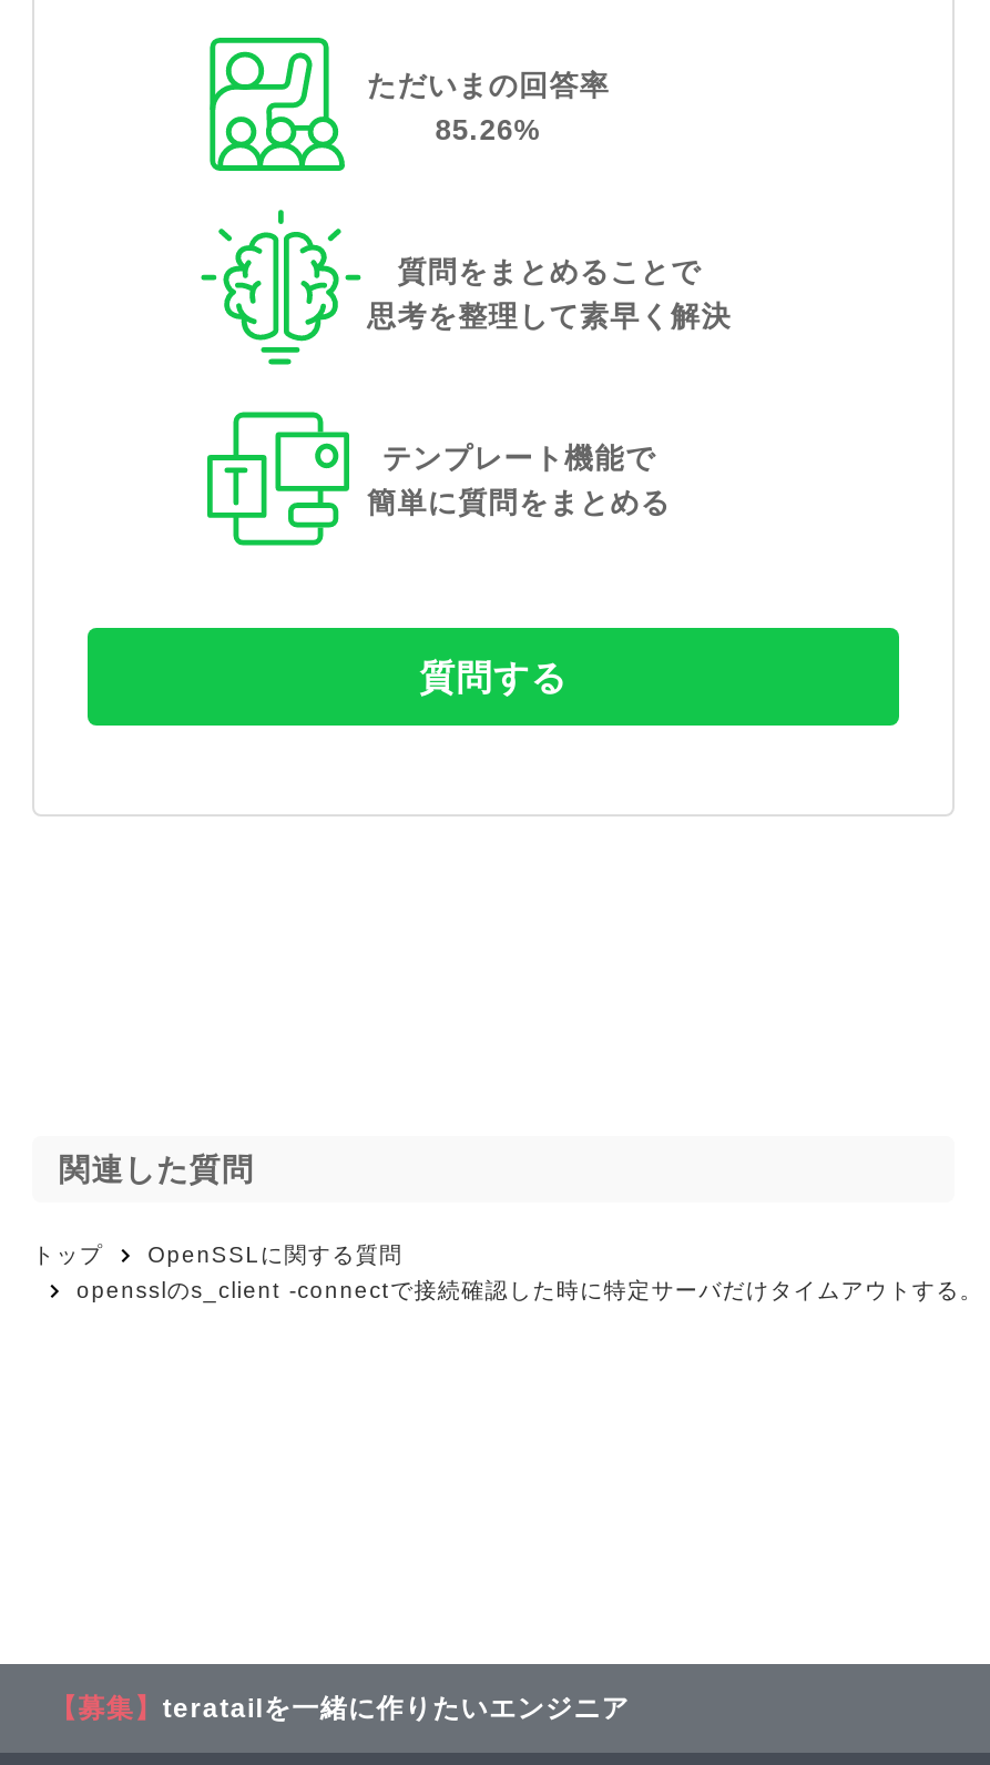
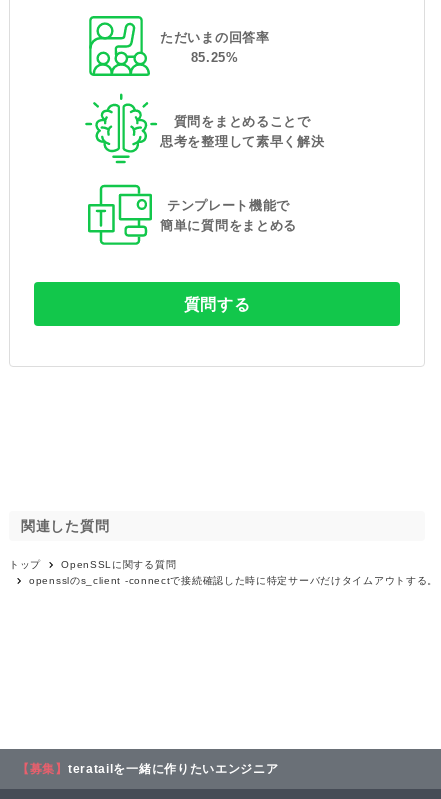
[435,114,542,147] 85.26% -> [191,50,239,65] 85.25%

